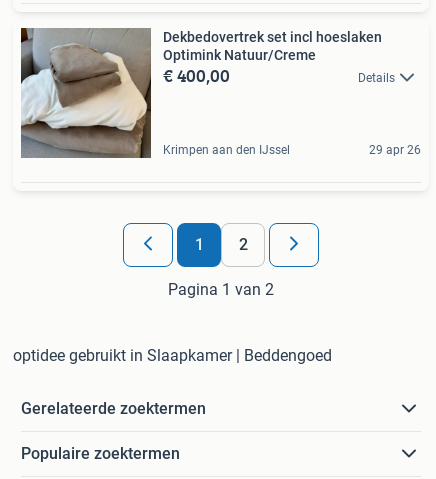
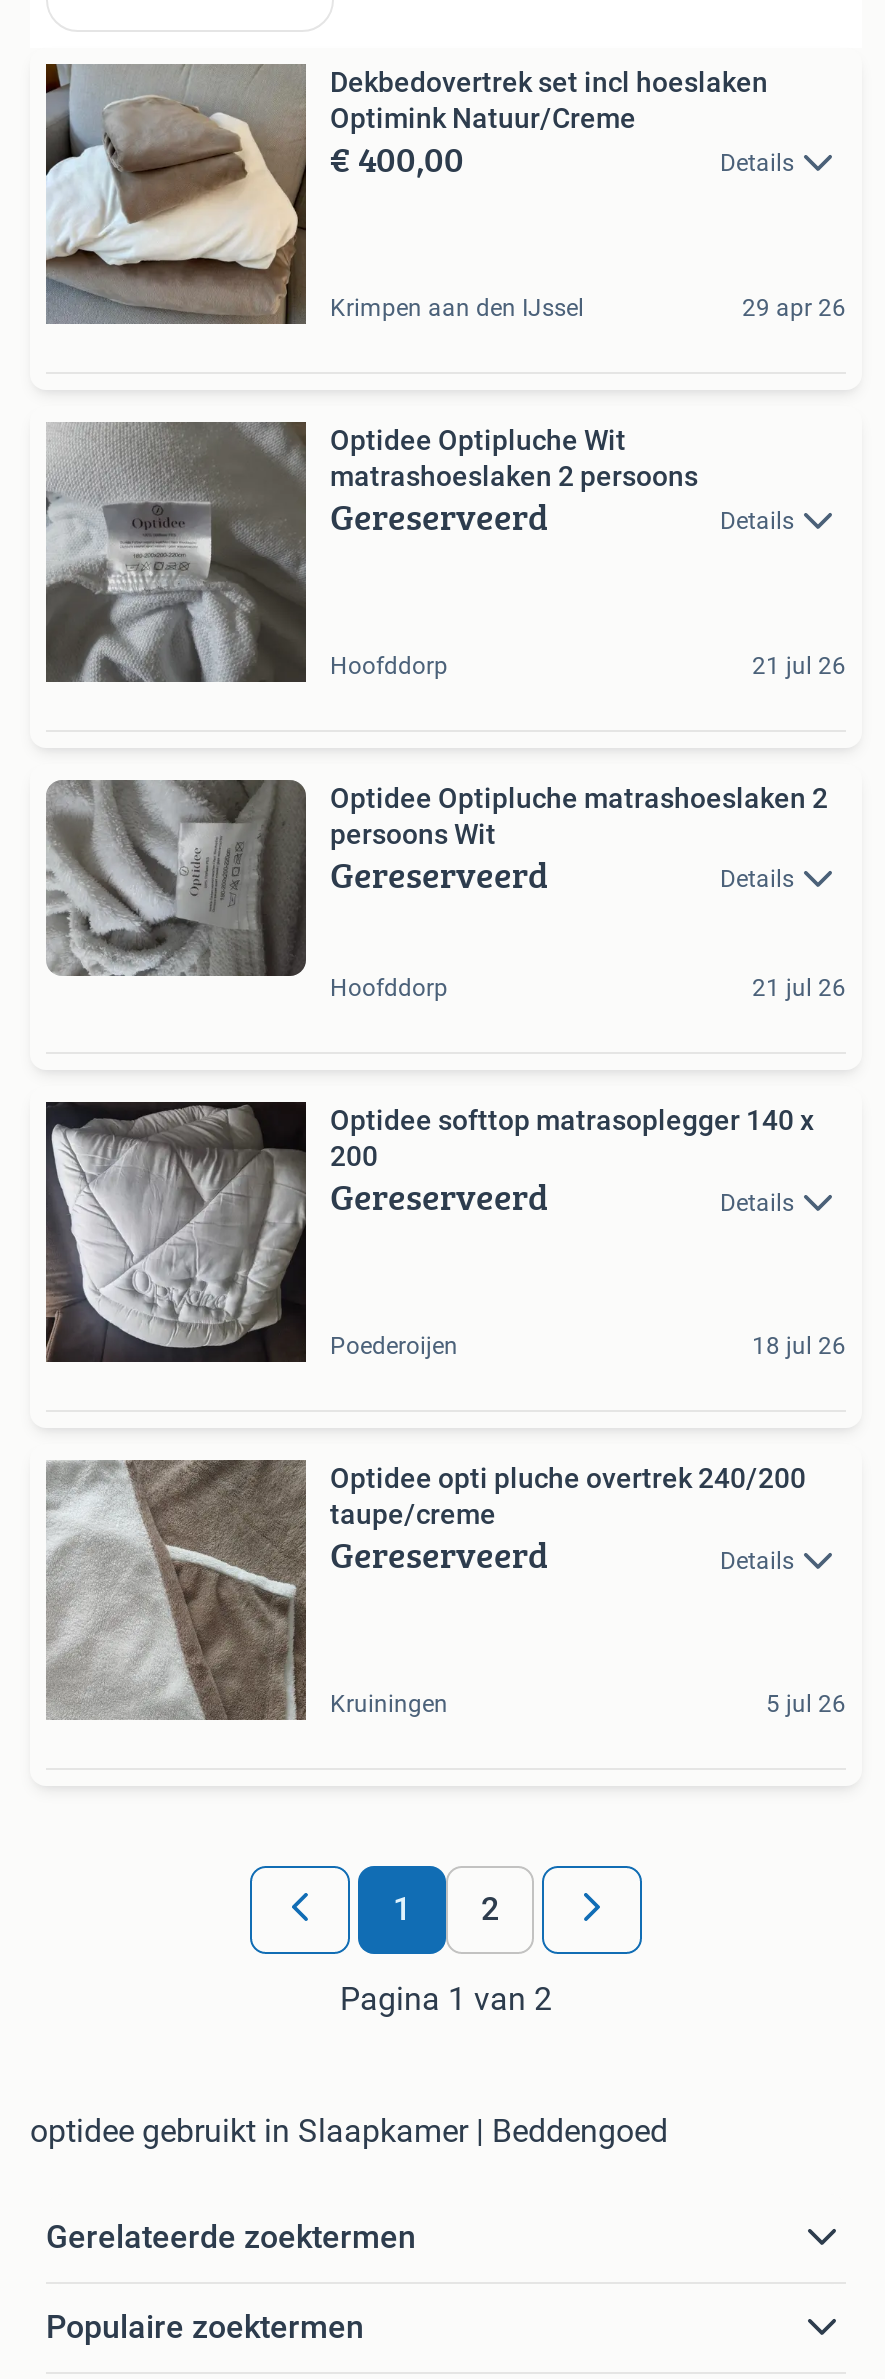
none -> [44,420,794,684] [image] | Optidee Optipluche Wit | matrashoeslaken 2 persoons | Gereserveerd | Details
none -> [44,778,828,978] [image] | Optidee Optipluche matrashoeslaken 2 | persoons Wit | Gereserveerd | Details
none -> [44,1100,814,1366] [image] | Optidee softtop matrasoplegger 140 x | 200 | Gereserveerd | Details
none -> [44,1458,806,1724] [image] | Optidee opti pluche overtrek 240/200 | taupe/creme | Gereserveerd | Details
none -> [330,652,846,680] Hoofddorp | 21 jul 26
none -> [330,975,846,1003] Hoofddorp | 21 jul 26
none -> [330,1333,846,1361] Poederoijen | 18 jul 26
none -> [330,1691,846,1719] Kruiningen | 5 jul 26

